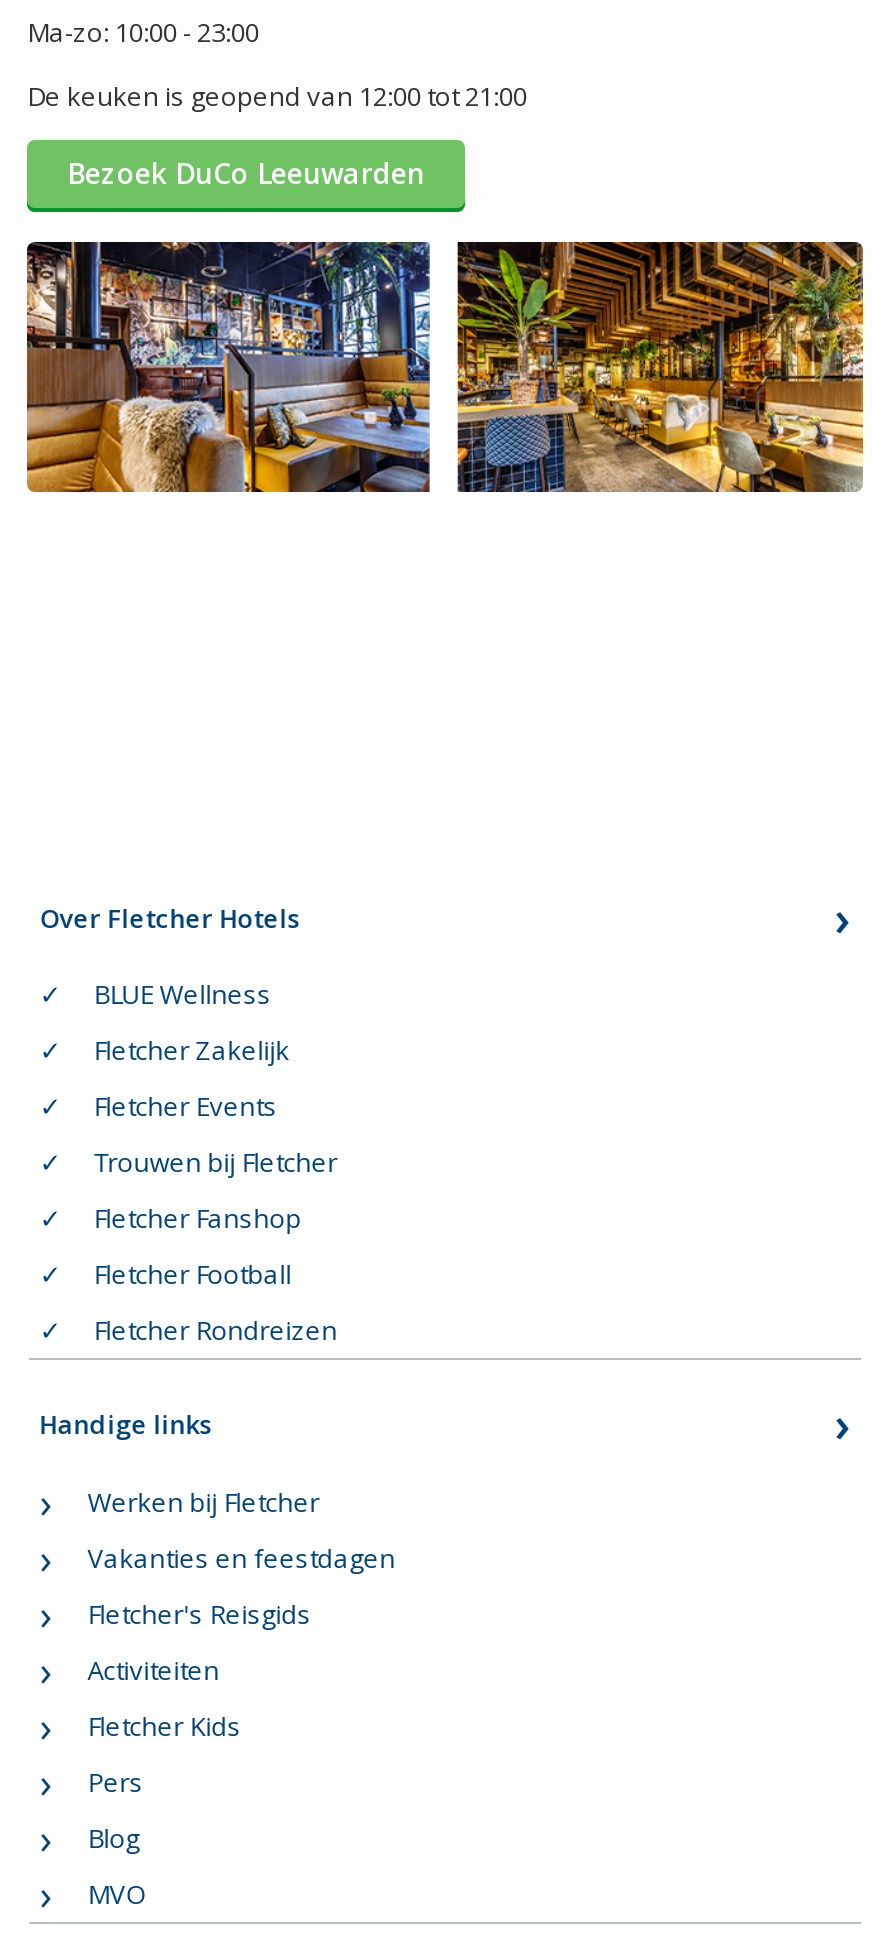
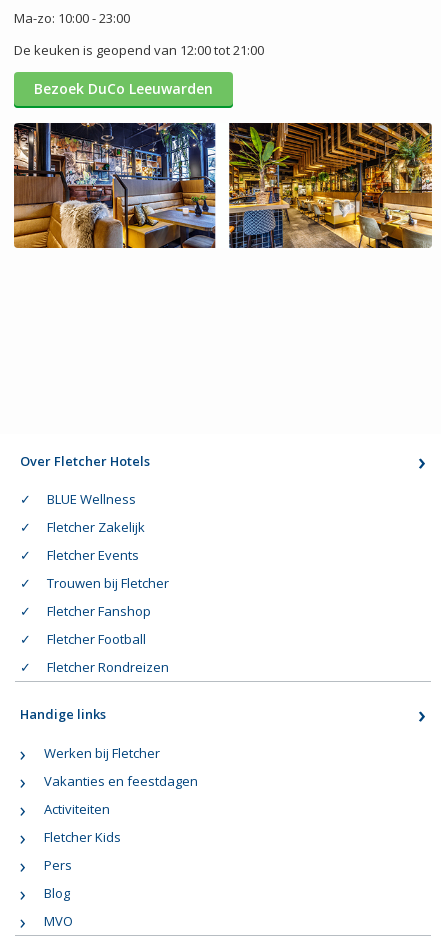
[87,1596,311,1632] Fletcher's Reisgids -> none

